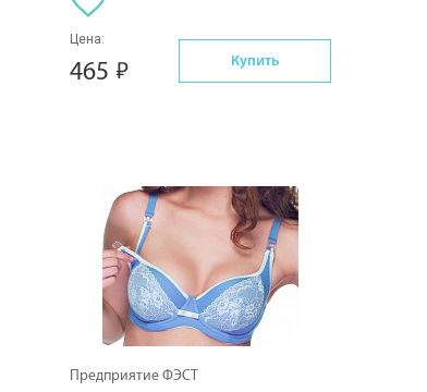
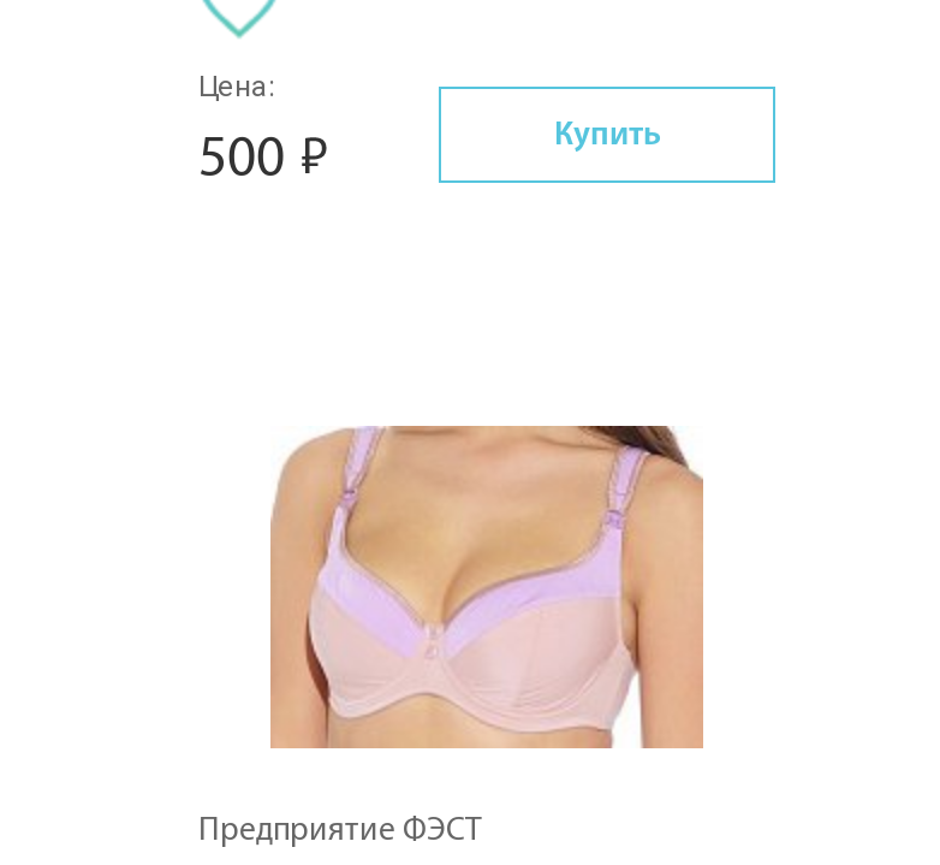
[70,58,115,86] 465 -> [198,128,299,190] 500
[101,185,300,347] [image] -> [268,411,706,765] [image]

